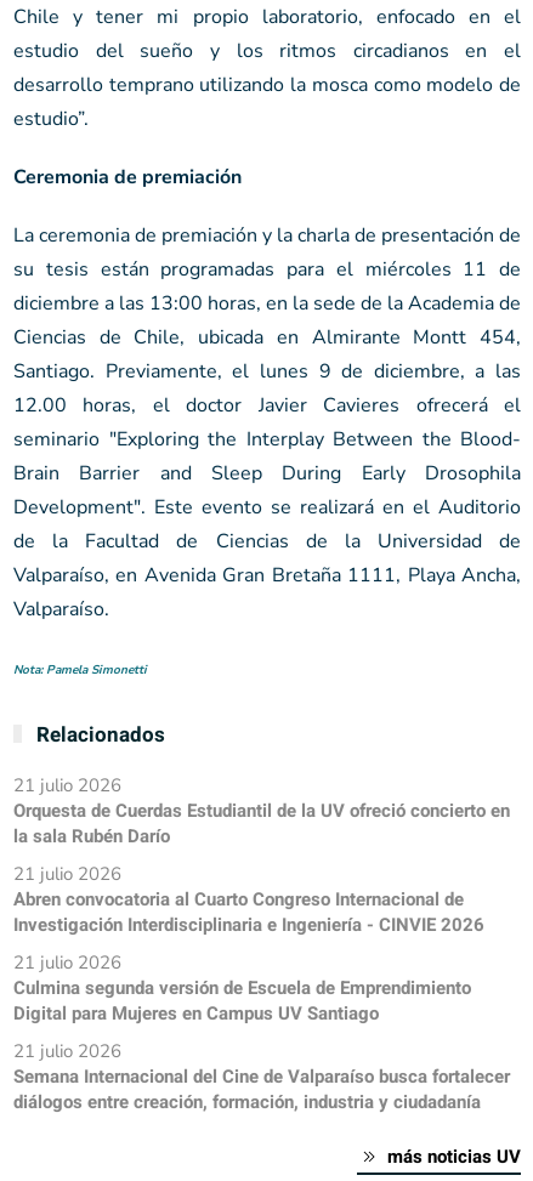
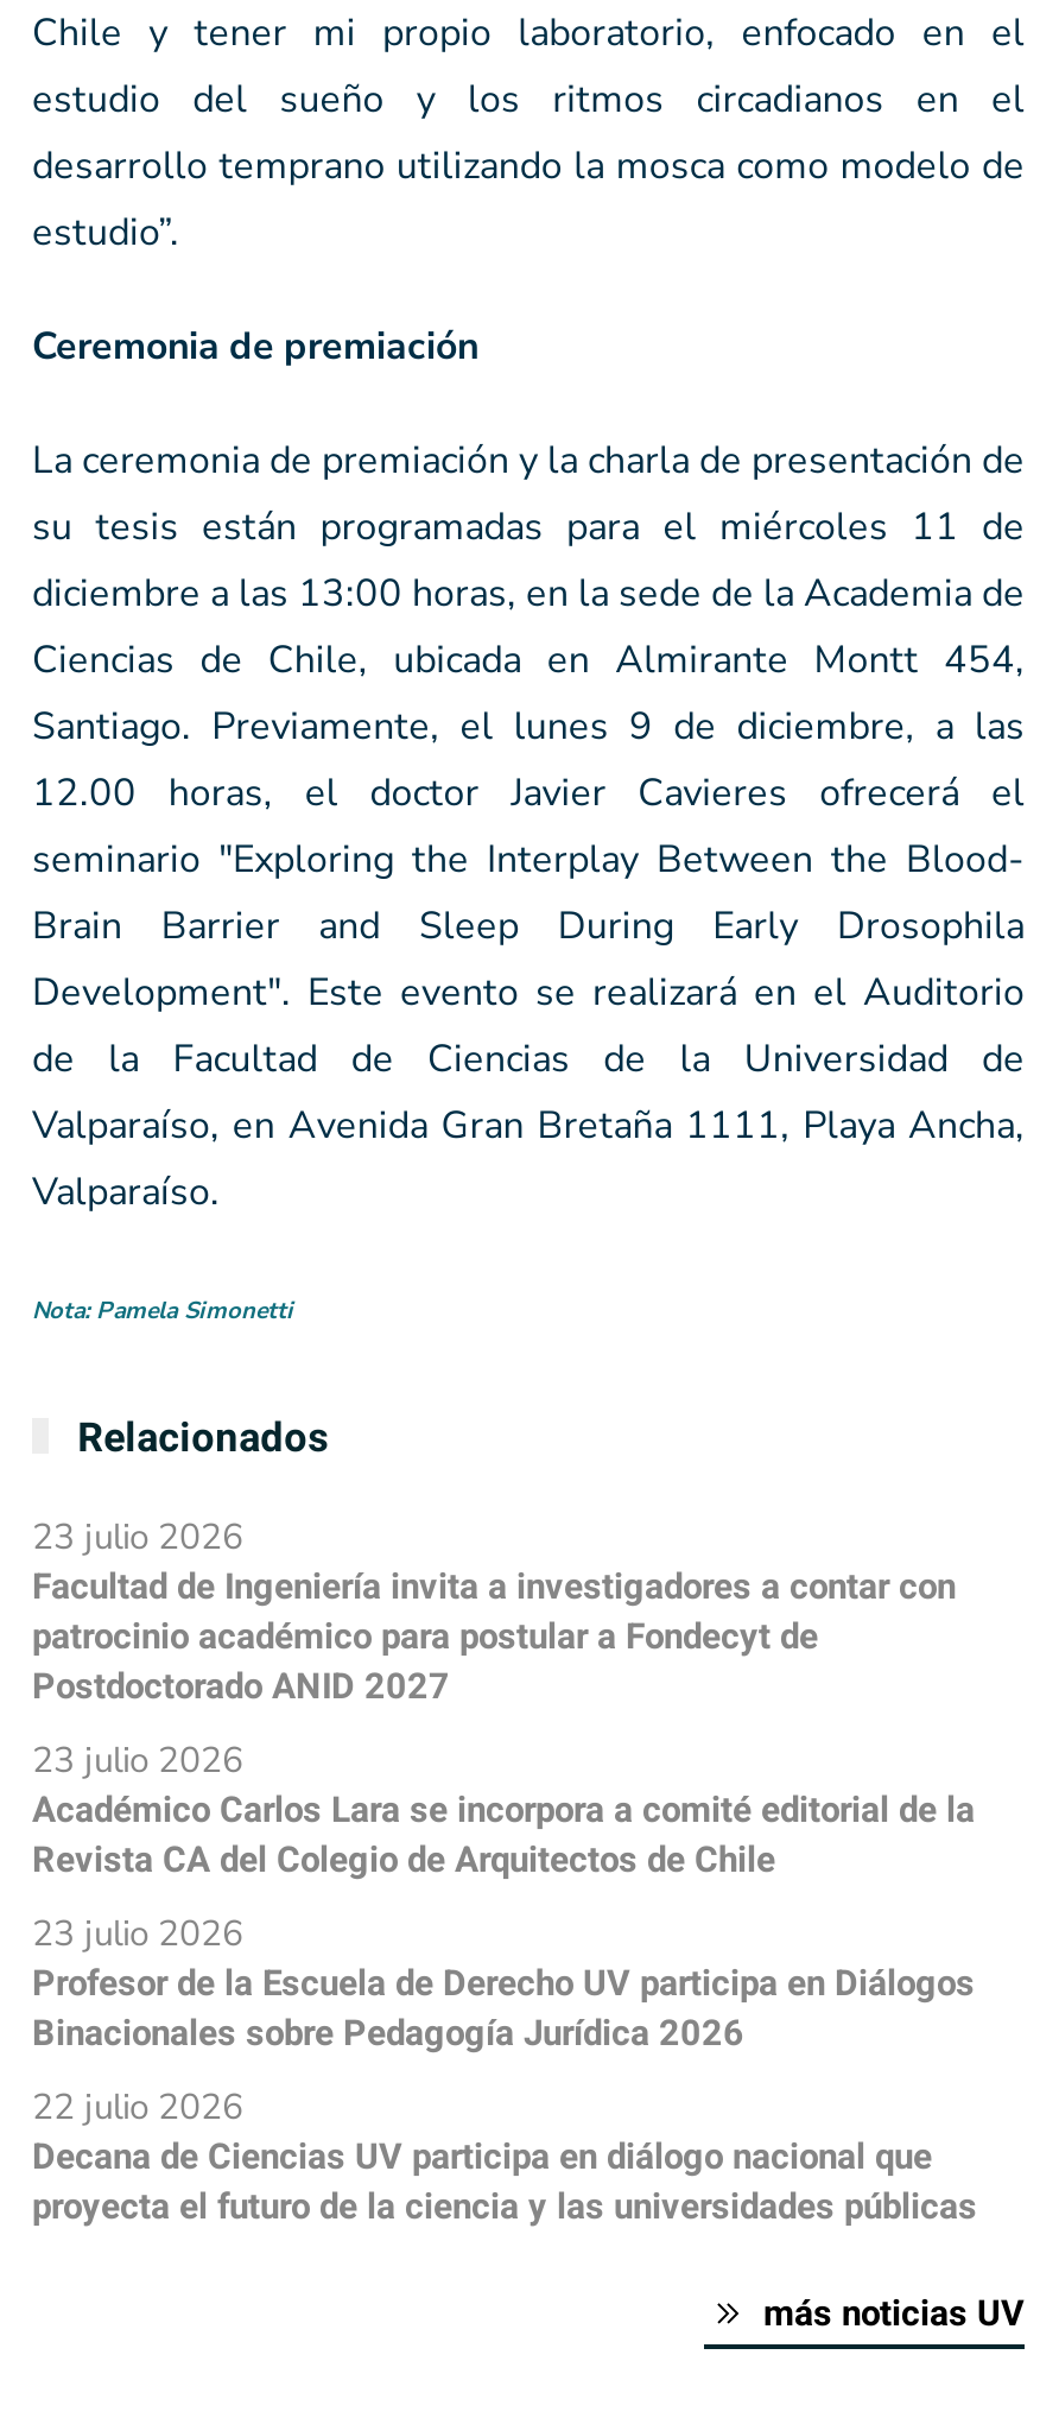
[13,773,510,849] 21 julio 2026 | Orquesta de Cuerdas Estudiantil de la UV ofreció concierto en | la sala Rubén Darío -> [32,1512,956,1712] 23 julio 2026 | Facultad de Ingeniería invita a investigadores a contar con | patrocinio académico para postular a Fondecyt de | Postdoctorado ANID 2027
[13,861,484,938] 21 julio 2026 | Abren convocatoria al Cuarto Congreso Internacional de | Investigación Interdisciplinaria e Ingeniería - CINVIE 2026 -> [32,1736,975,1885] 23 julio 2026 | Académico Carlos Lara se incorpora a comité editorial de la | Revista CA del Colegio de Arquitectos de Chile
[13,950,471,1026] 21 julio 2026 | Culmina segunda versión de Escuela de Emprendimiento | Digital para Mujeres en Campus UV Santiago -> [32,1909,975,2059] 23 julio 2026 | Profesor de la Escuela de Derecho UV participa en Diálogos | Binacionales sobre Pedagogía Jurídica 2026
[13,1039,510,1115] 21 julio 2026 | Semana Internacional del Cine de Valparaíso busca fortalecer | diálogos entre creación, formación, industria y ciudadanía -> [32,2082,977,2232] 22 julio 2026 | Decana de Ciencias UV participa en diálogo nacional que | proyecta el futuro de la ciencia y las universidades públicas

